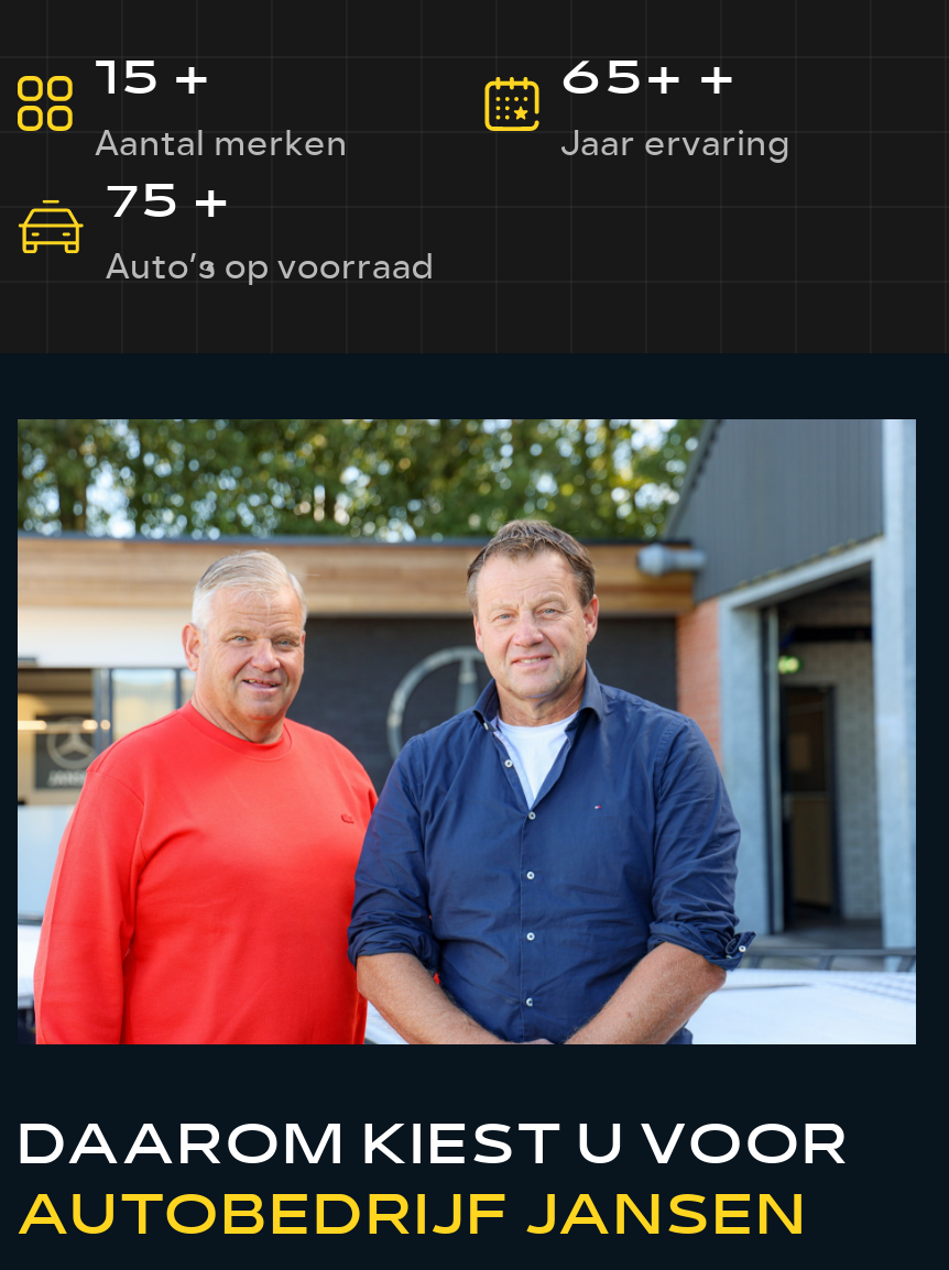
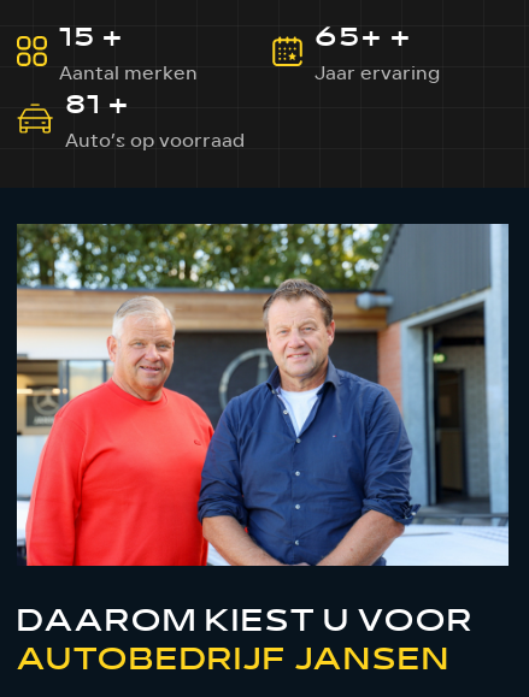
[105,169,233,237] 75 + -> [65,87,130,124] 81 +

